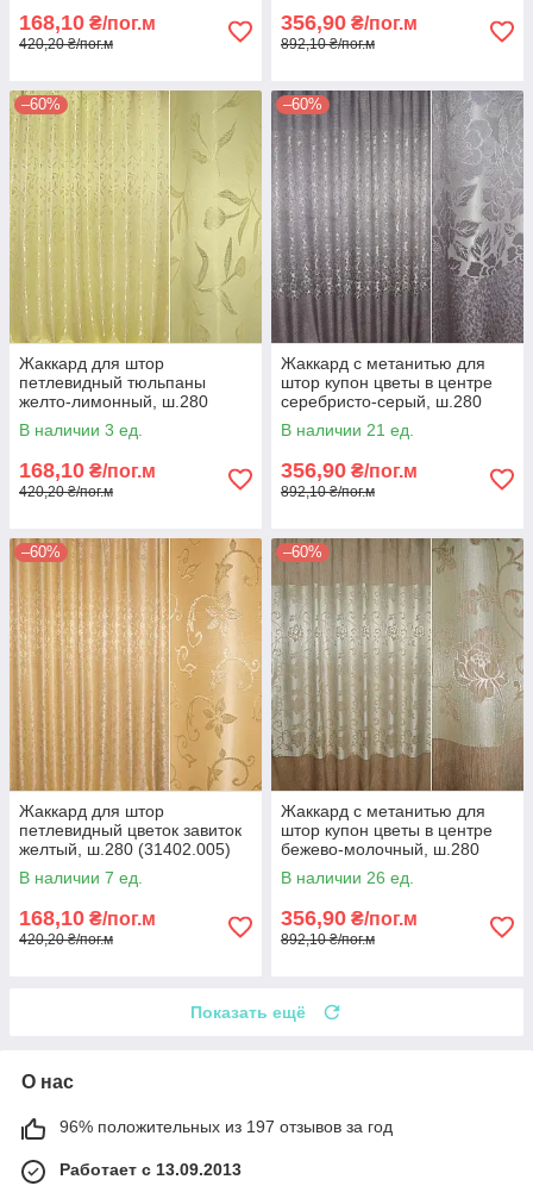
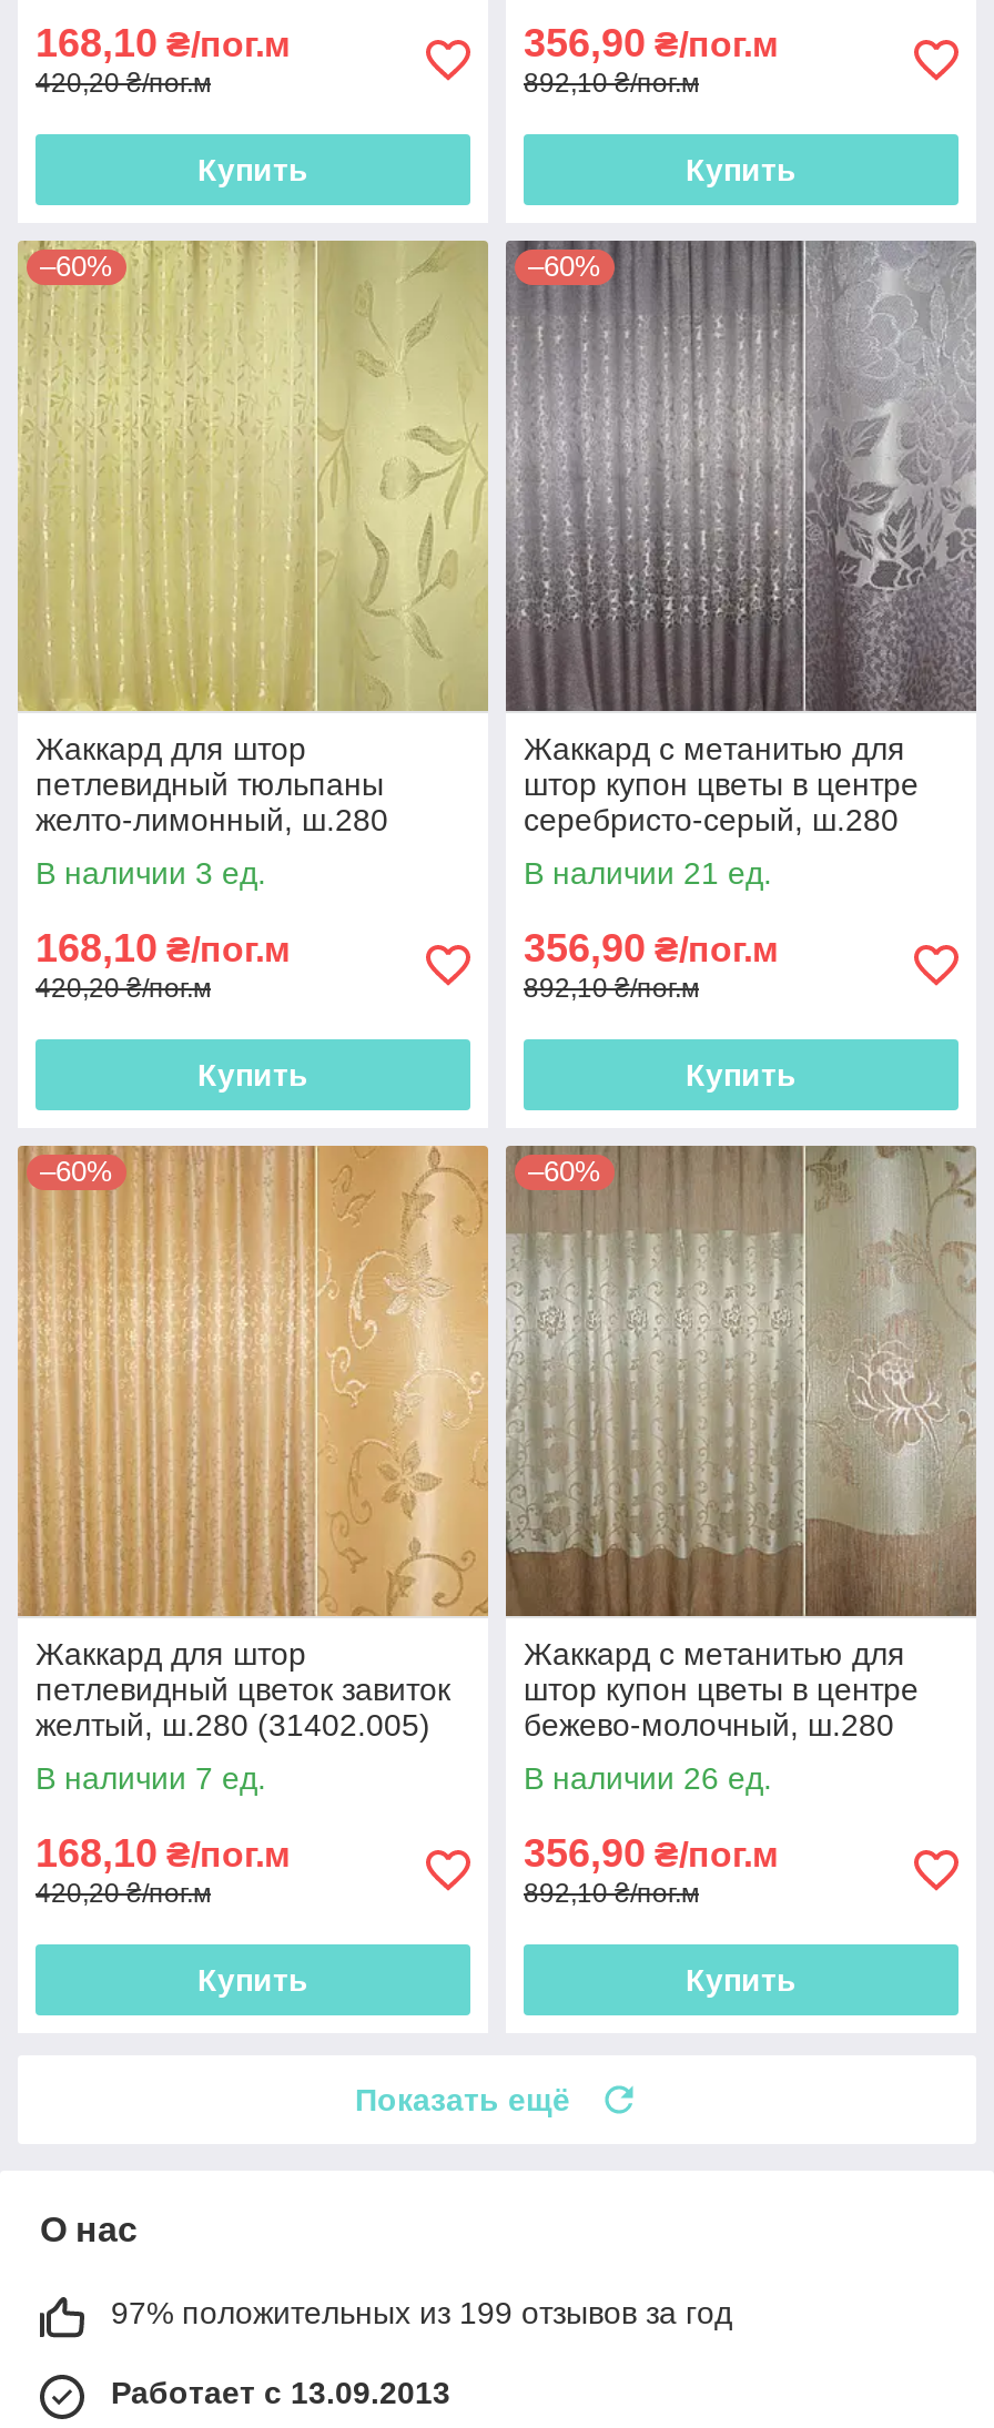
none -> [197,153,308,188] Купить
none -> [686,153,797,188] Купить
none -> [197,1058,308,1093] Купить
none -> [686,1058,797,1093] Купить
none -> [197,1963,308,1999] Купить
none -> [686,1963,797,1999] Купить
[59,1117,393,1137] 96% положительных из 197 отзывов за год -> [111,2296,732,2331] 97% положительных из 199 отзывов за год

